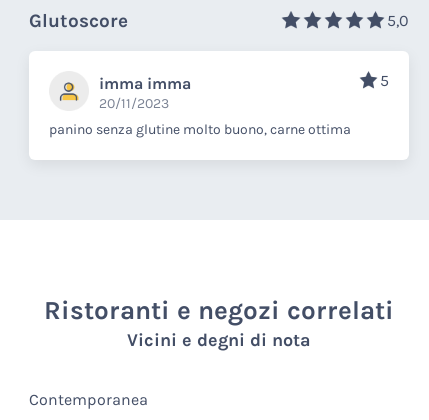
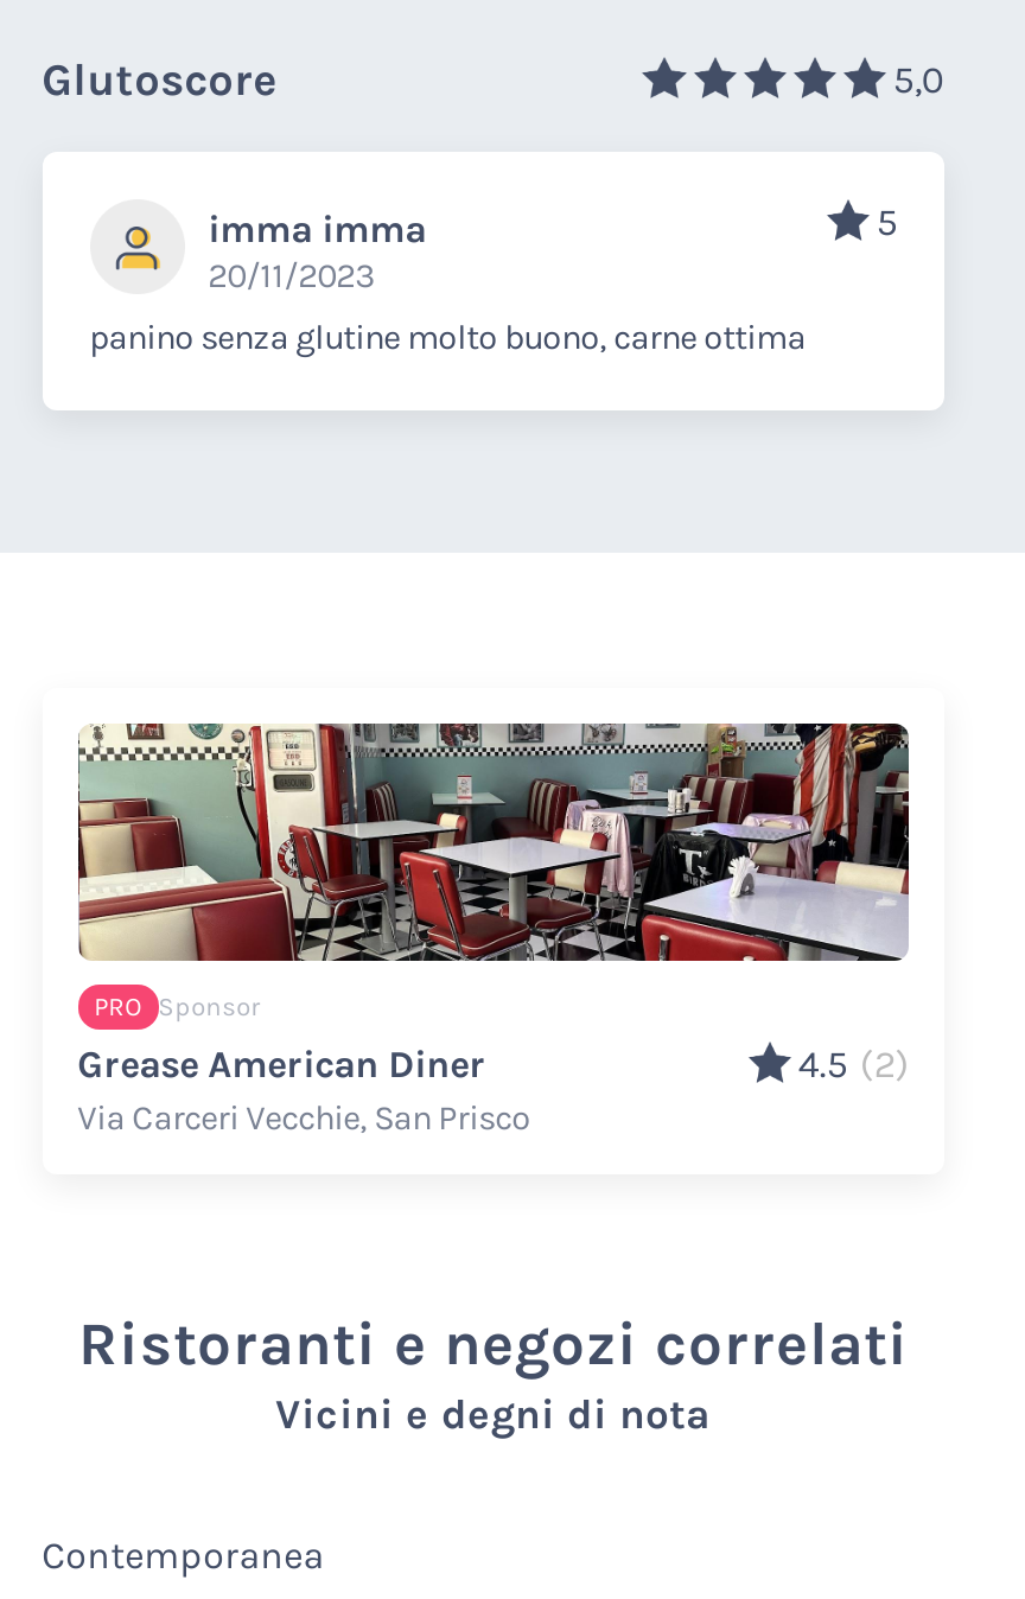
none -> [76,721,911,1138] [image] | PRO Sponsor | Grease American Diner | 4.5 (2) | Via Carceri Vecchie, San Prisco

